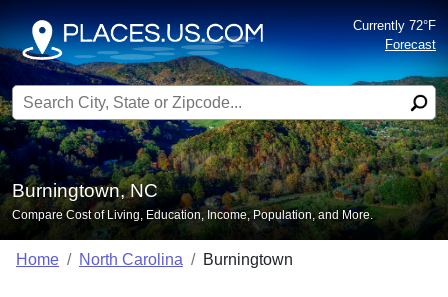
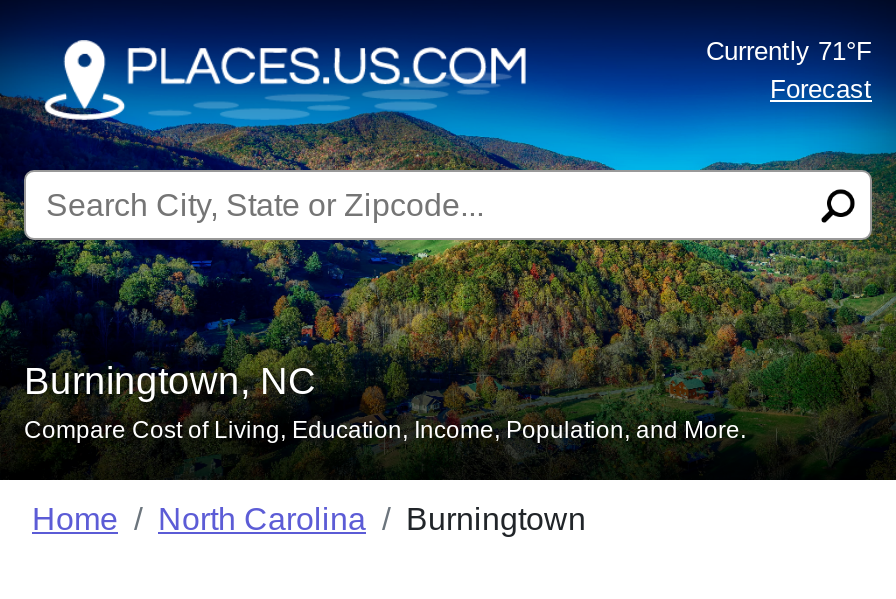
[353,18,436,33] Currently 72°F -> [706,36,872,66] Currently 71°F

